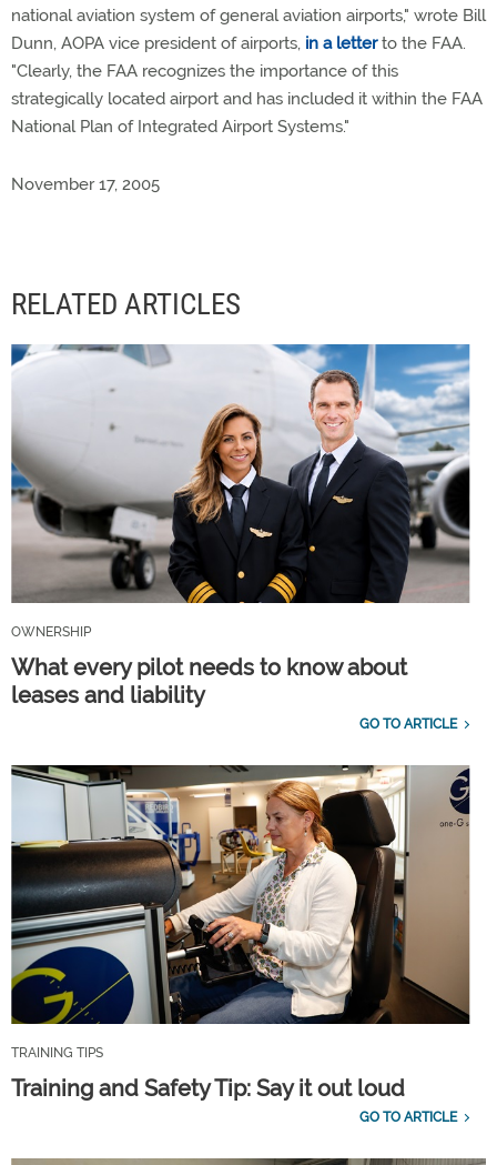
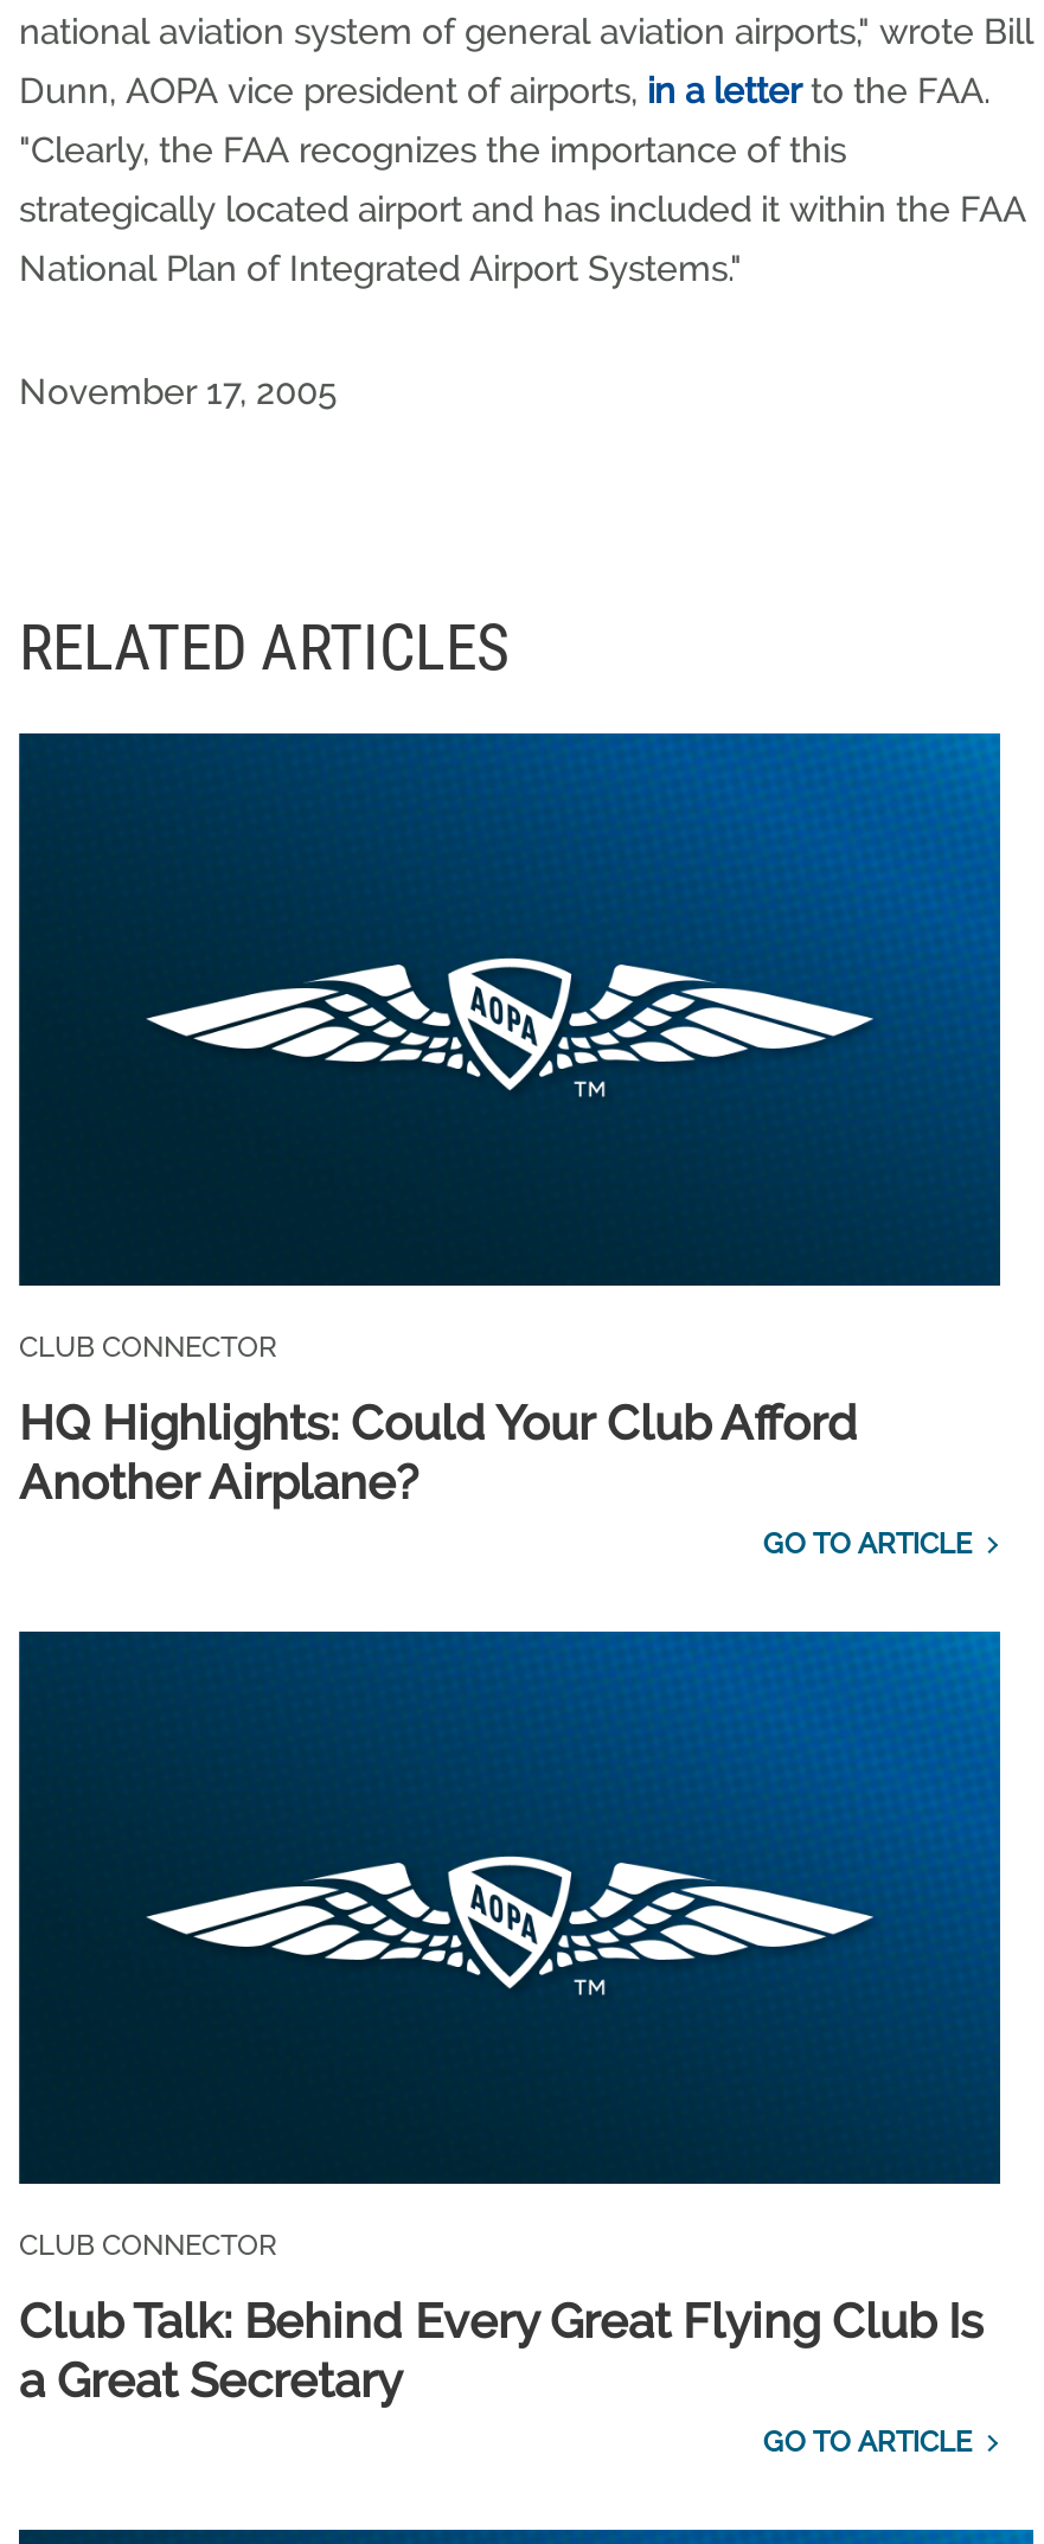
[10,343,470,639] [image] | OWNERSHIP -> [17,731,1003,1363] [image] | CLUB CONNECTOR
[11,654,407,708] What every pilot needs to know about | leases and liability -> [19,1394,858,1510] HQ Highlights: Could Your Club Afford | Another Airplane?
[10,764,470,1060] [image] | TRAINING TIPS -> [17,1629,1003,2261] [image] | CLUB CONNECTOR
[11,1074,405,1101] Training and Safety Tip: Say it out loud -> [19,2292,984,2408] Club Talk: Behind Every Great Flying Club Is | a Great Secretary

